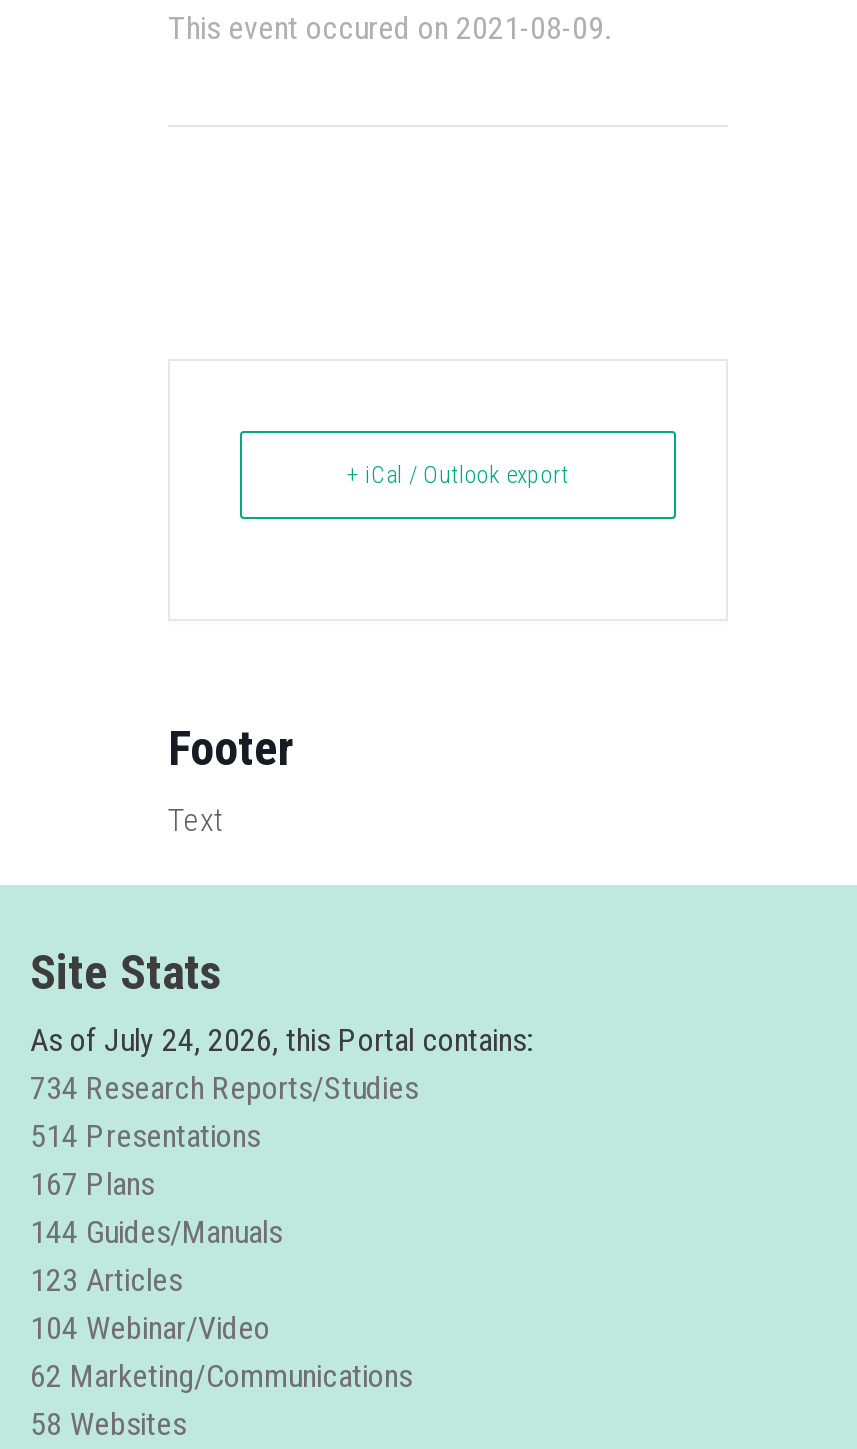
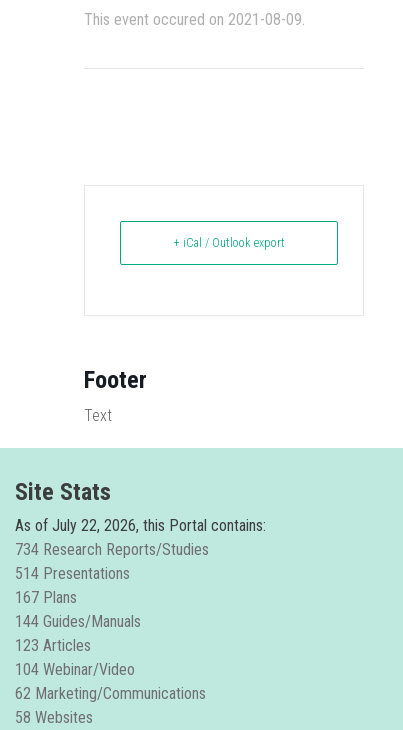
[30,1021,532,1059] As of July 24, 2026, this Portal contains: -> [15,516,266,535] As of July 22, 2026, this Portal contains:

